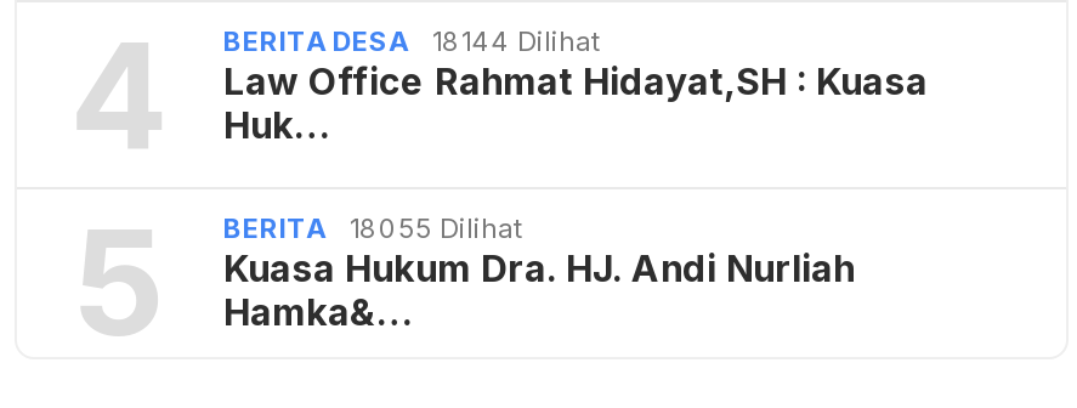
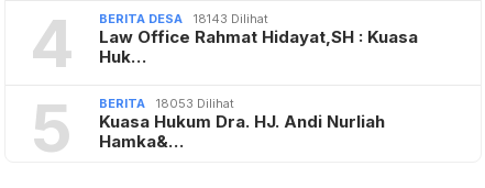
[432,24,600,58] 18144 Dilihat -> [194,11,268,26] 18143 Dilihat
[223,211,522,245] BERITA 18055 Dilihat -> [99,96,234,111] BERITA 18053 Dilihat

